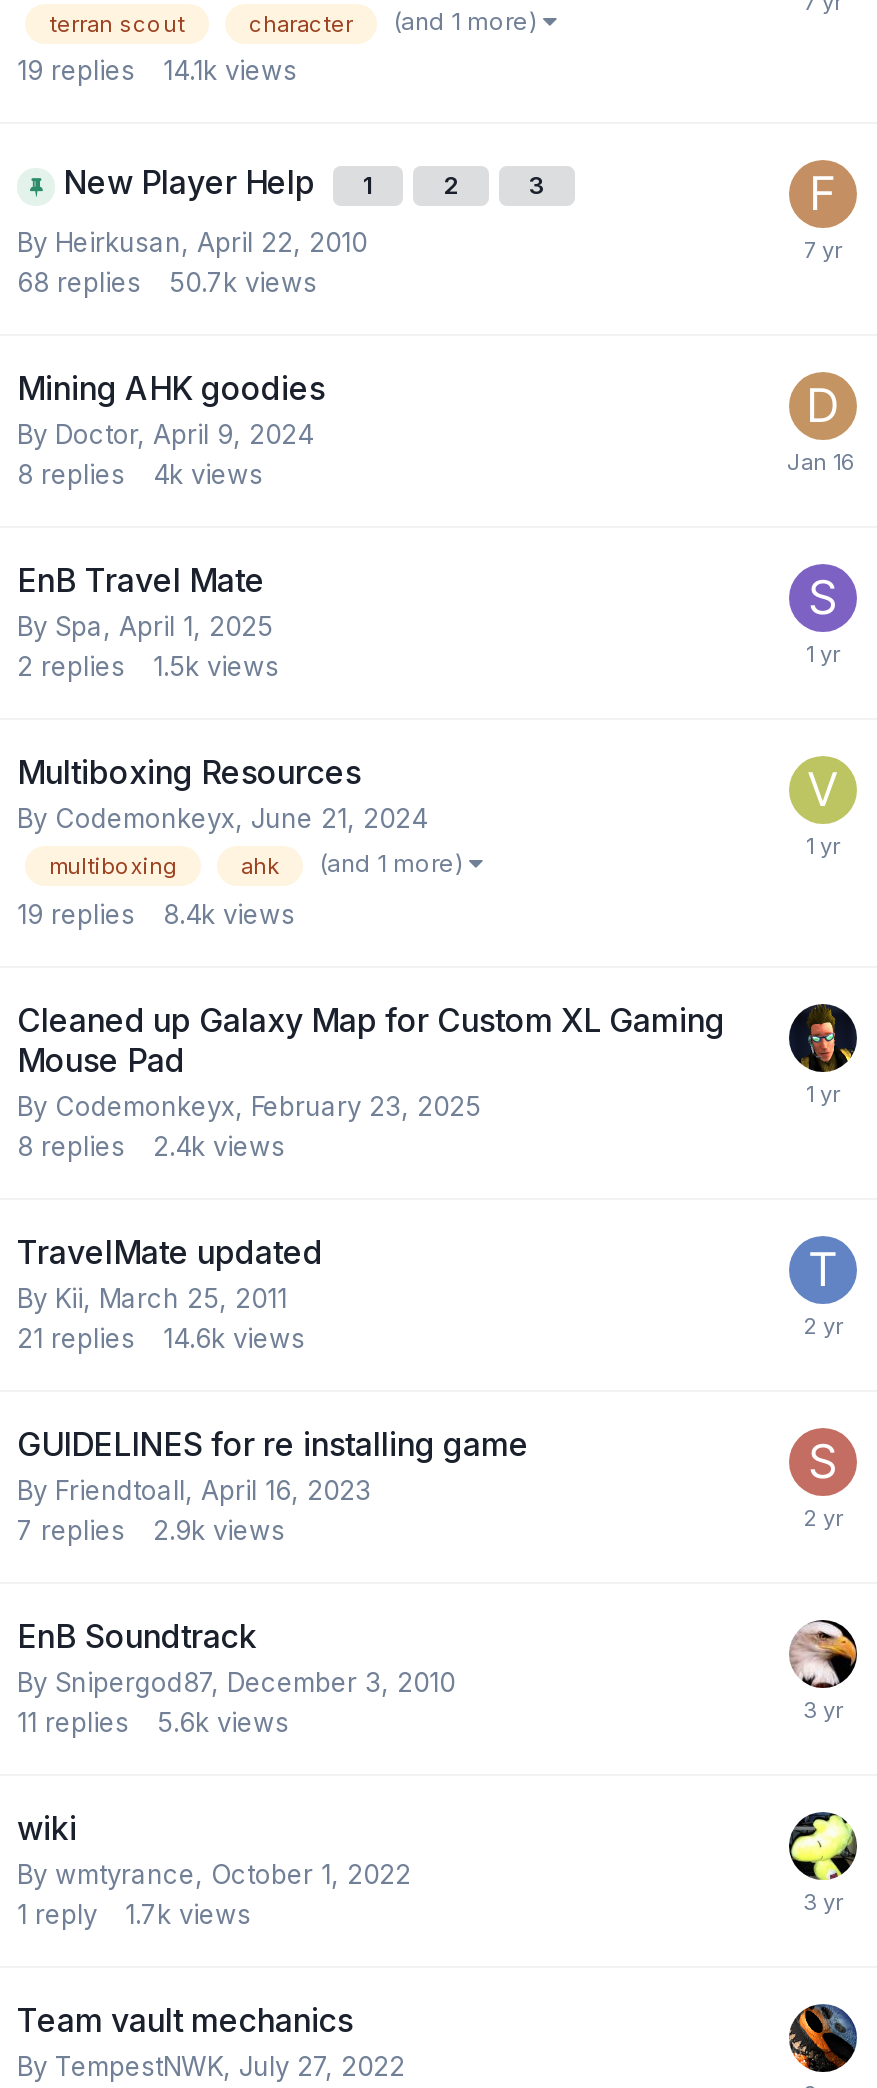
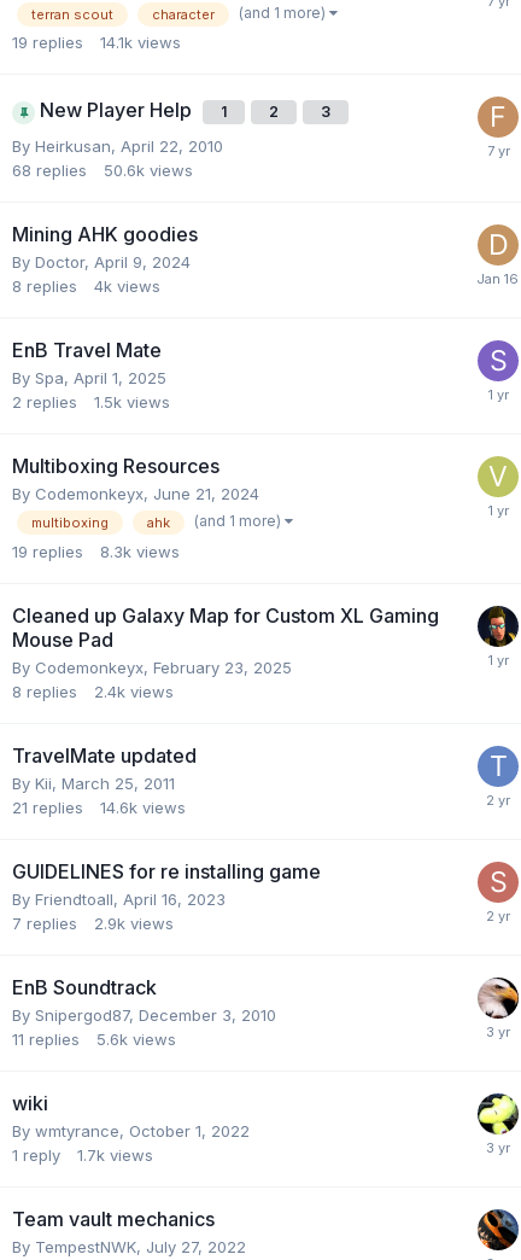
[17,267,317,299] 68 replies 50.7k views -> [12,161,193,180] 68 replies 50.6k views
[17,897,295,929] 19 replies 8.4k views -> [12,541,180,561] 19 replies 8.3k views

